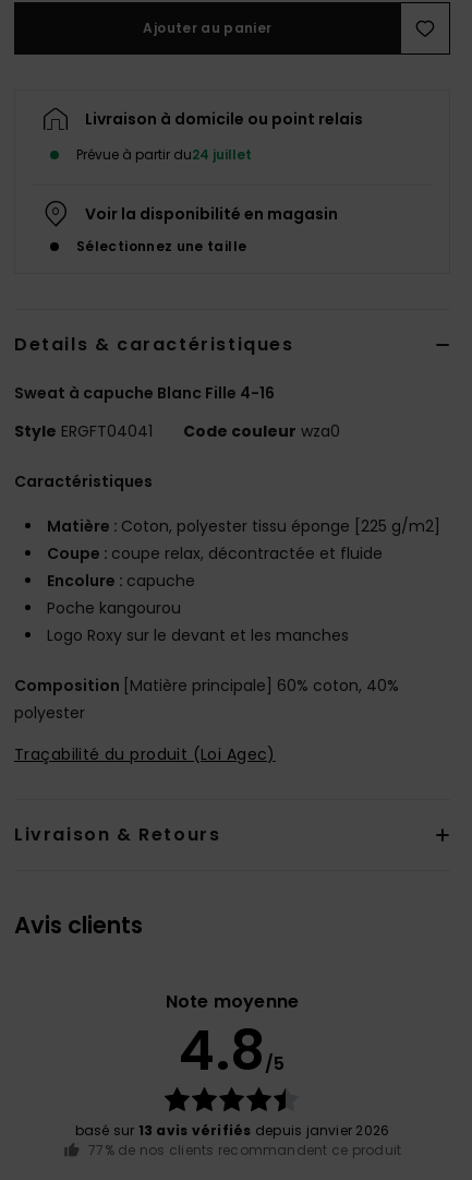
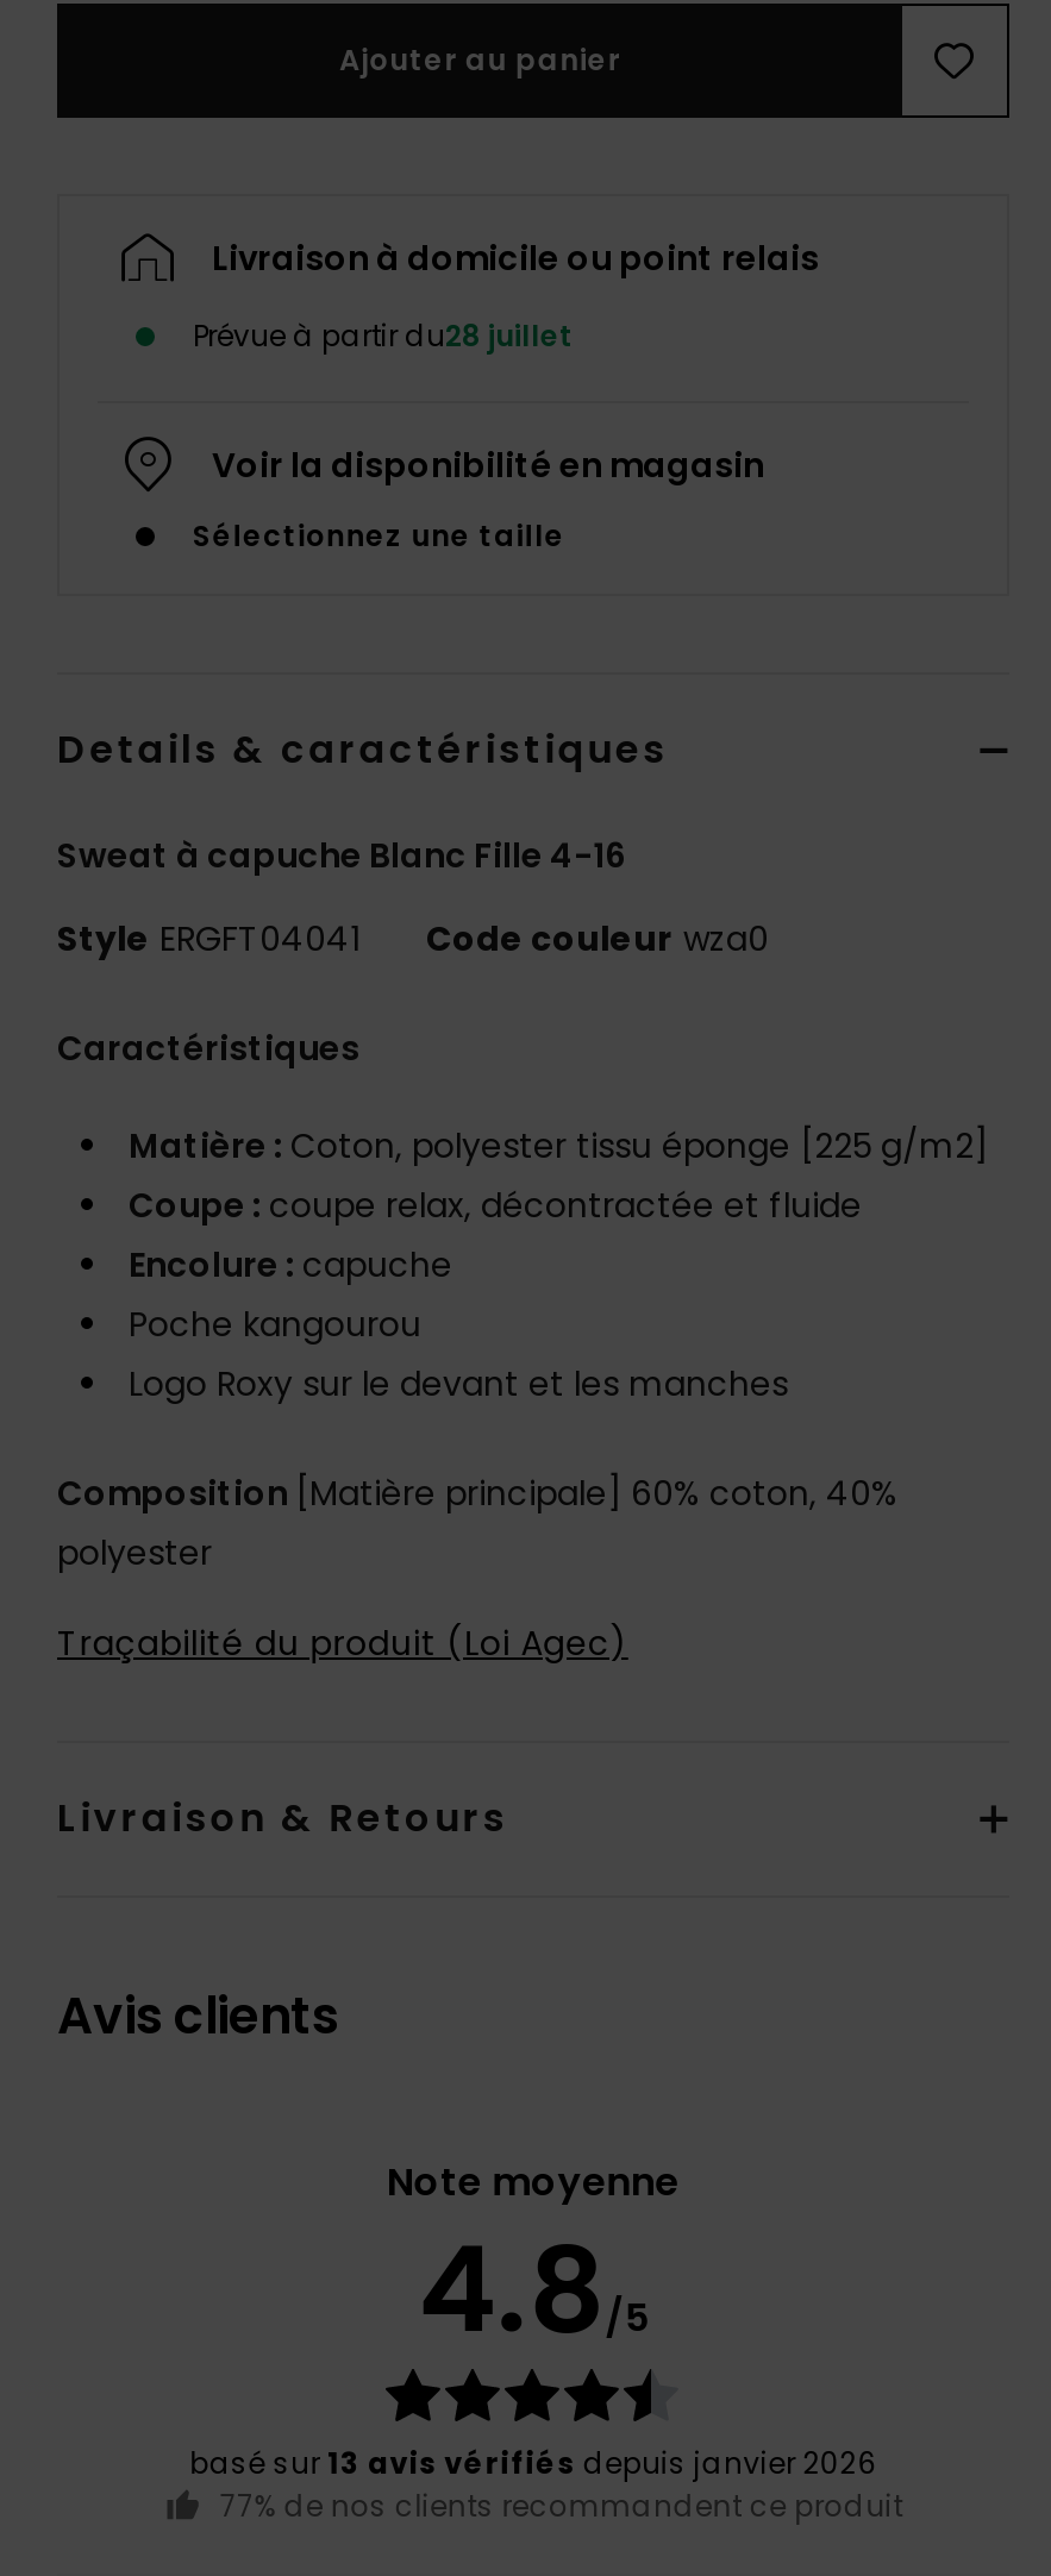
[76,145,252,164] Prévue à partir du24 juillet -> [193,316,574,356] Prévue à partir du28 juillet

